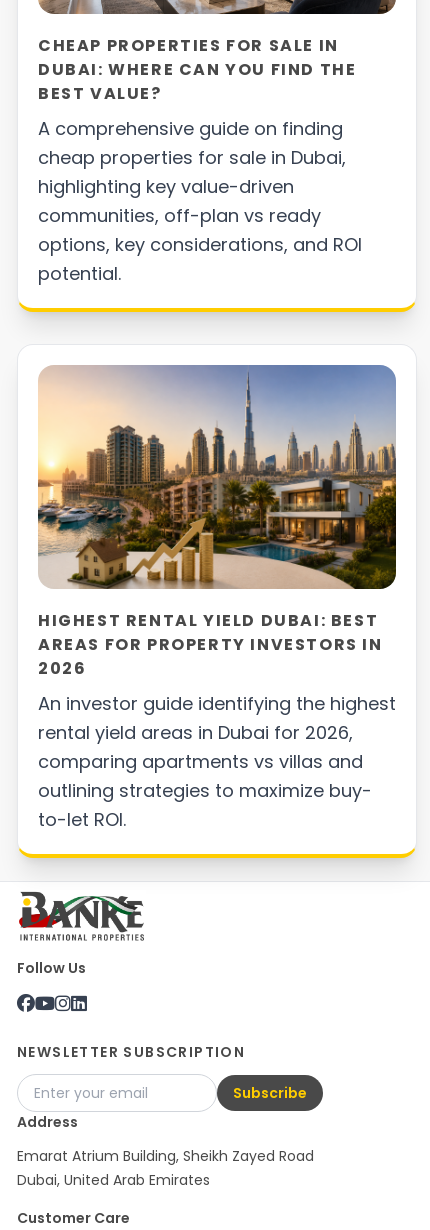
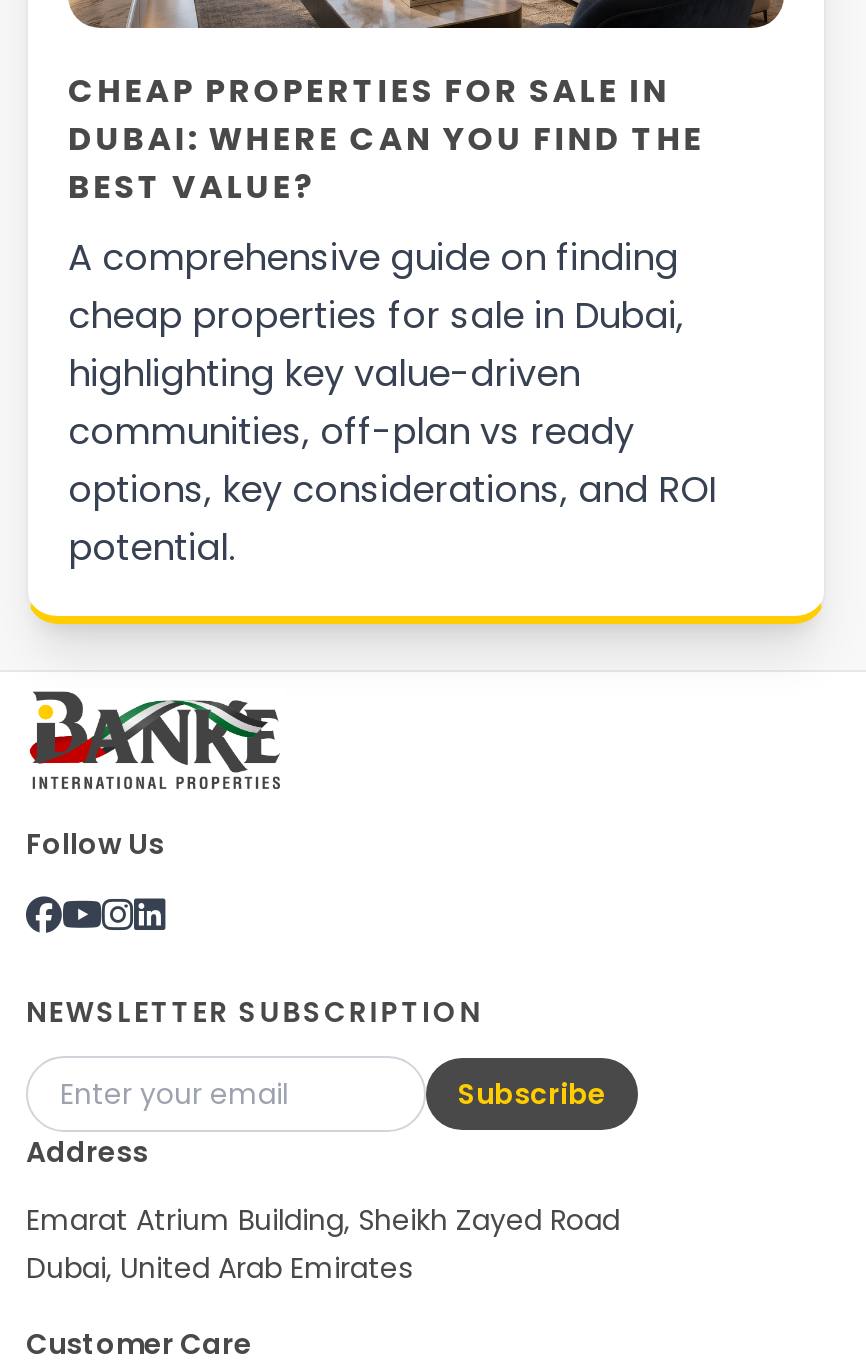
[37,347,397,832] [image] | HIGHEST RENTAL YIELD DUBAI: BEST | AREAS FOR PROPERTY INVESTORS IN | 2026 | An investor guide identifying the highest | rental yield areas in Dubai for 2026, | comparing apartments vs villas and | outlining strategies to maximize buy- | to-let ROI. -> none

